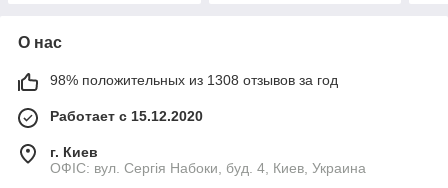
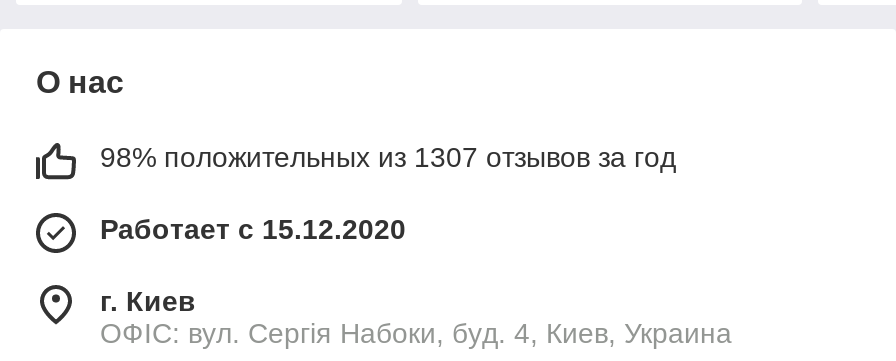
[50,72,338,88] 98% положительных из 1308 отзывов за год -> [100,141,676,173] 98% положительных из 1307 отзывов за год

